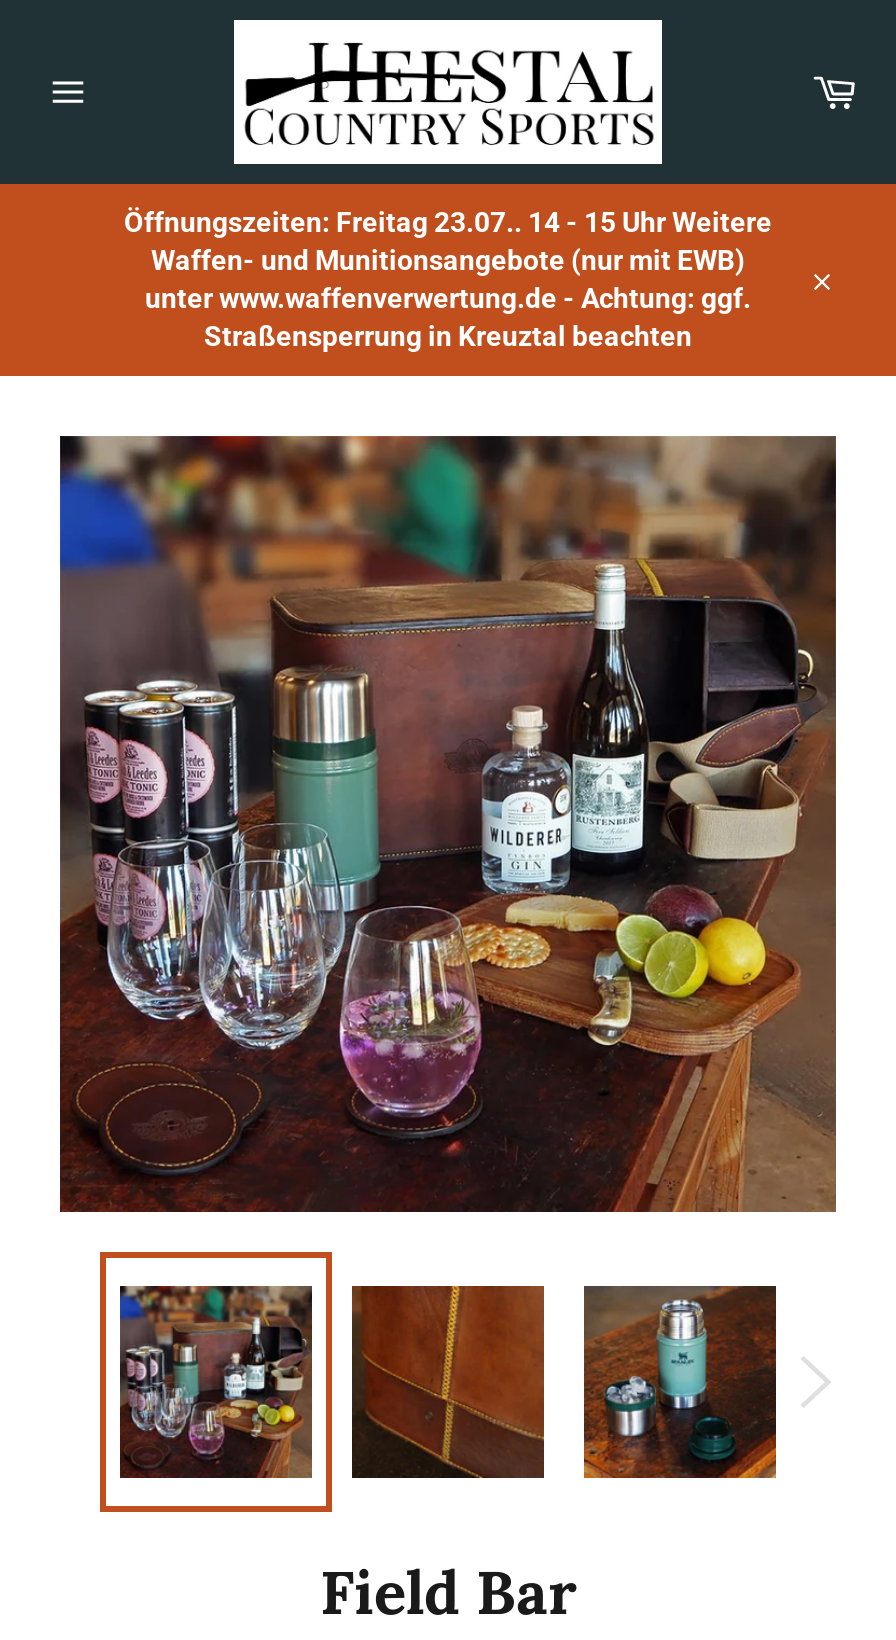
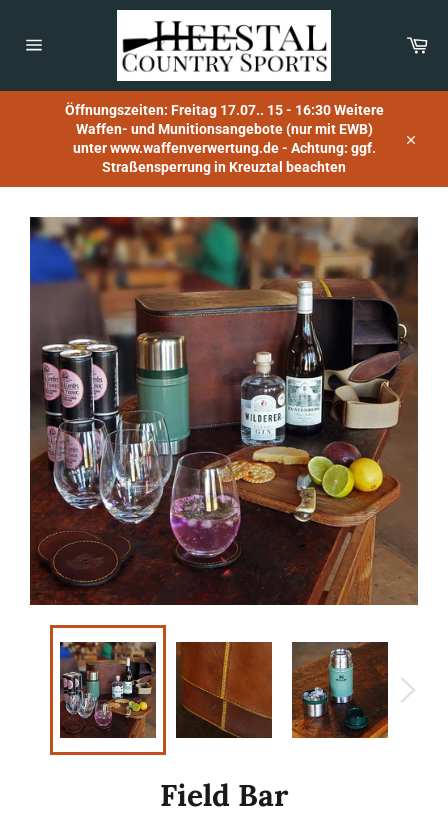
[124,206,772,238] Öffnungszeiten: Freitag 23.07.. 14 - 15 Uhr Weitere -> [64,102,383,118] Öffnungszeiten: Freitag 17.07.. 15 - 16:30 Weitere

